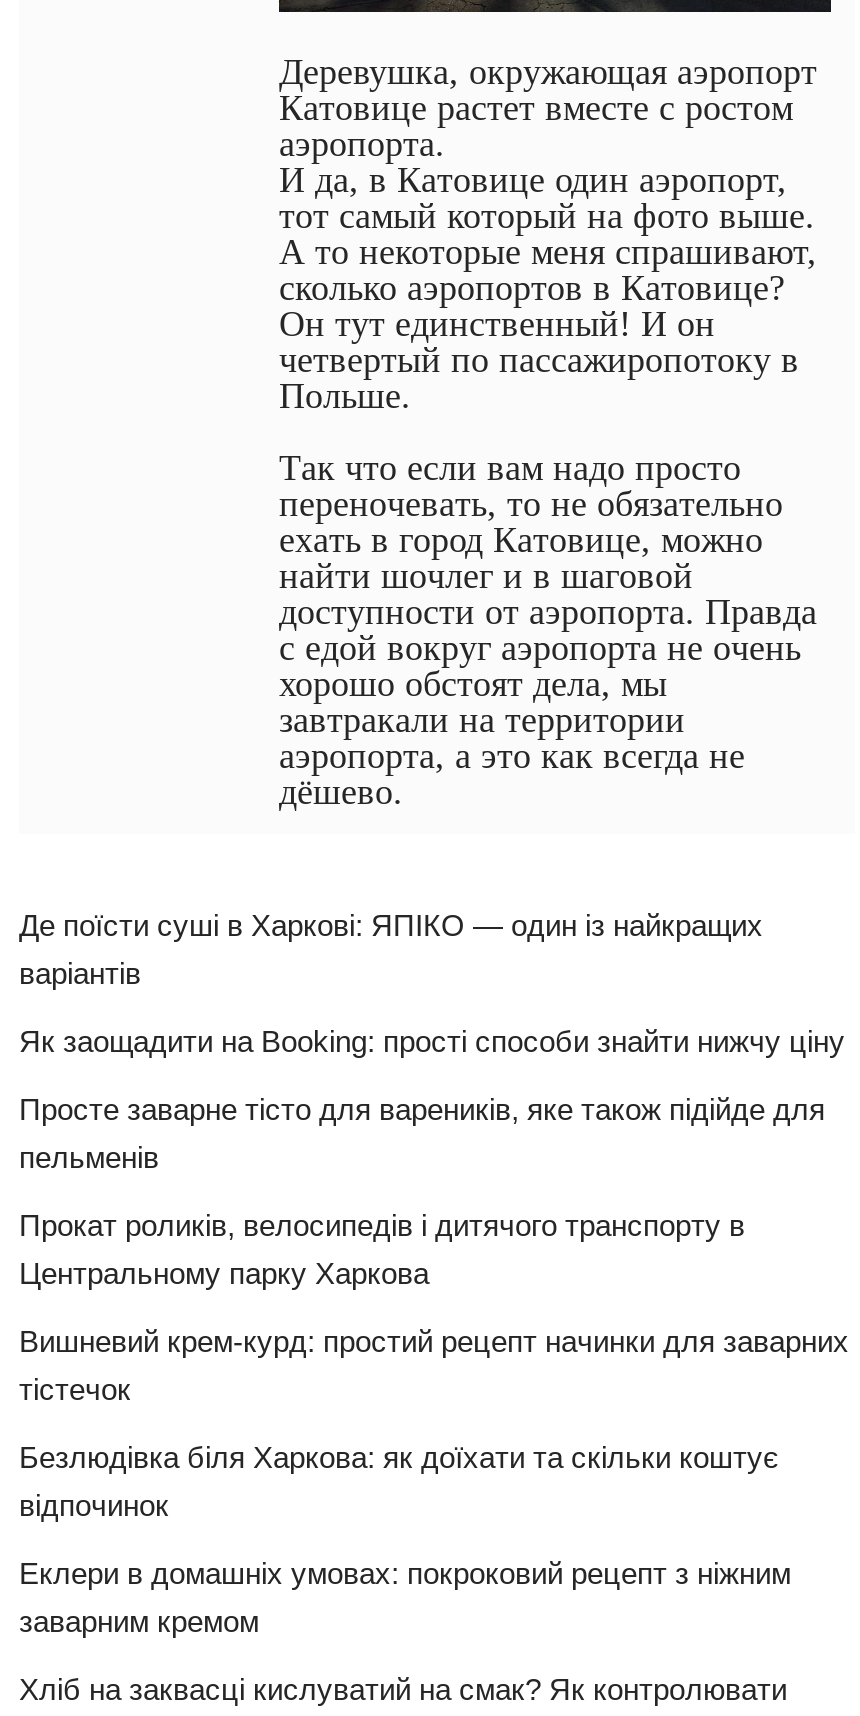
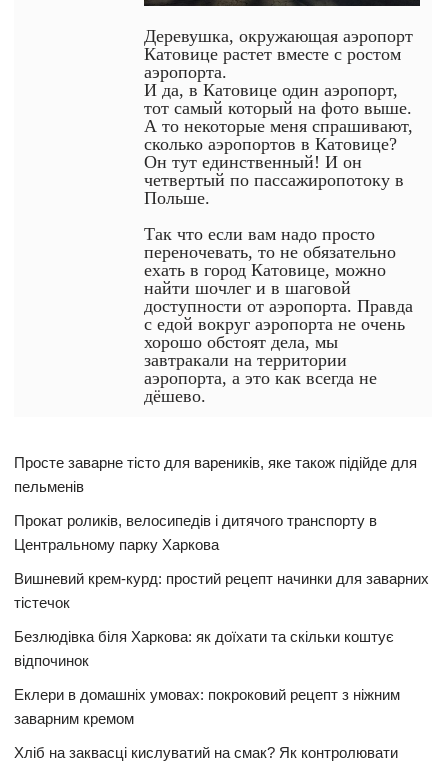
[19,908,845,1058] Де поїсти суші в Харкові: ЯПІКО — один із найкращих | варіантів | Як заощадити на Booking: прості способи знайти нижчу ціну -> none

